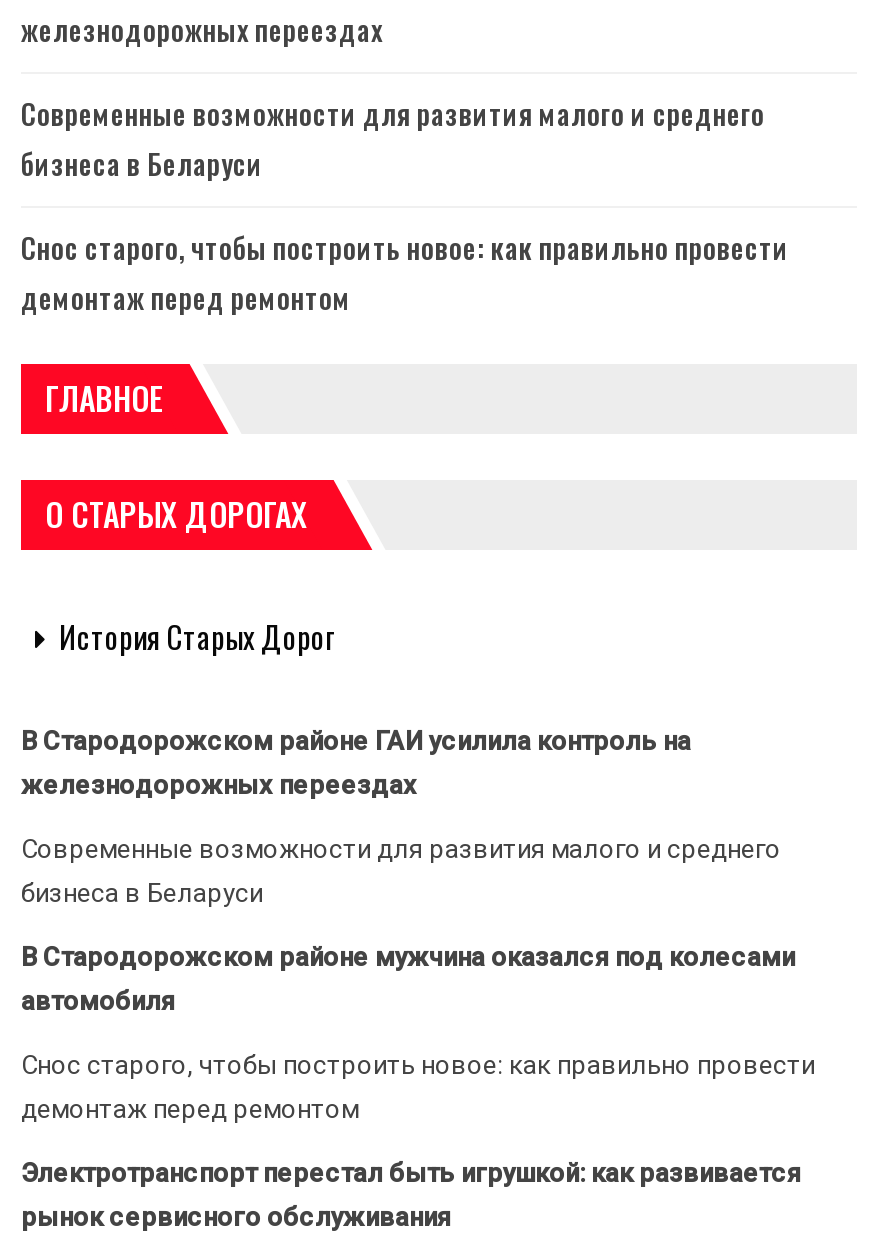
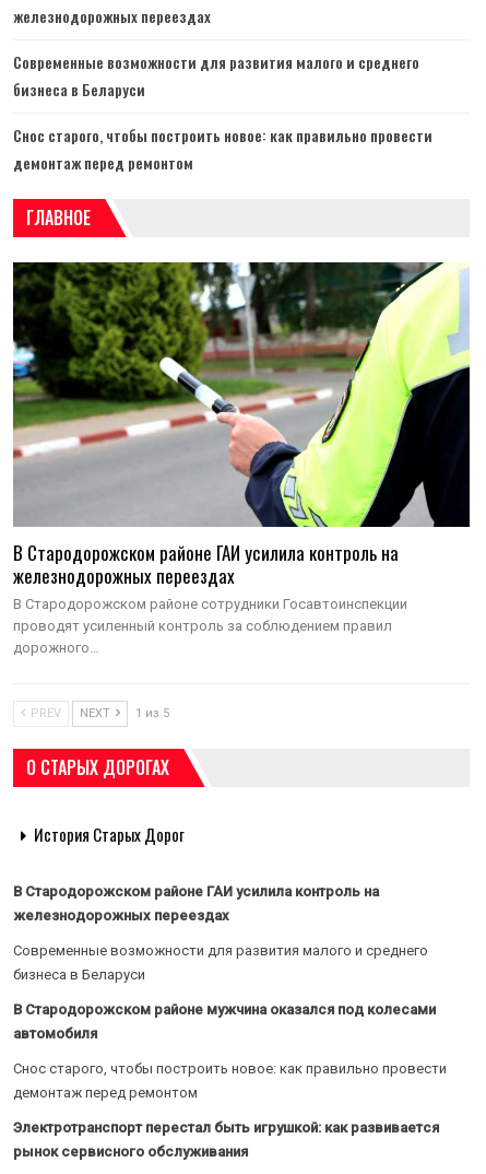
none -> [12,261,471,656] [image] | В Стародорожском районе ГАИ усилила контроль на | железнодорожных переездах | В Стародорожском районе сотрудники Госавтоинспекции | проводят усиленный контроль за соблюдением правил | дорожного…
none -> [27,706,169,720] PREV | NEXT | 1 из 5

